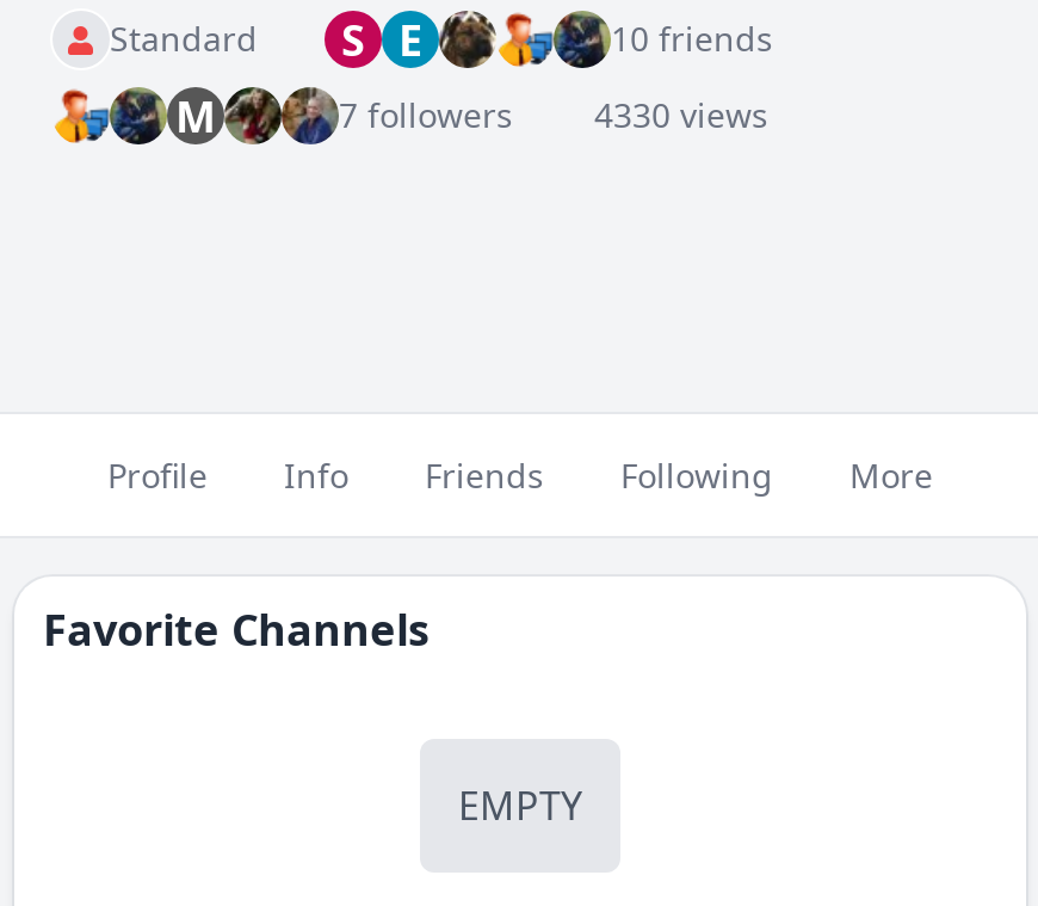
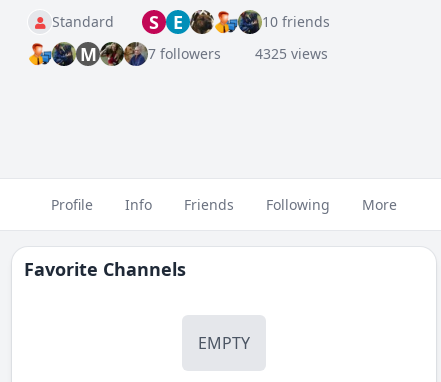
[339,92,768,137] 7 followers 4330 views -> [148,44,328,63] 7 followers 4325 views

